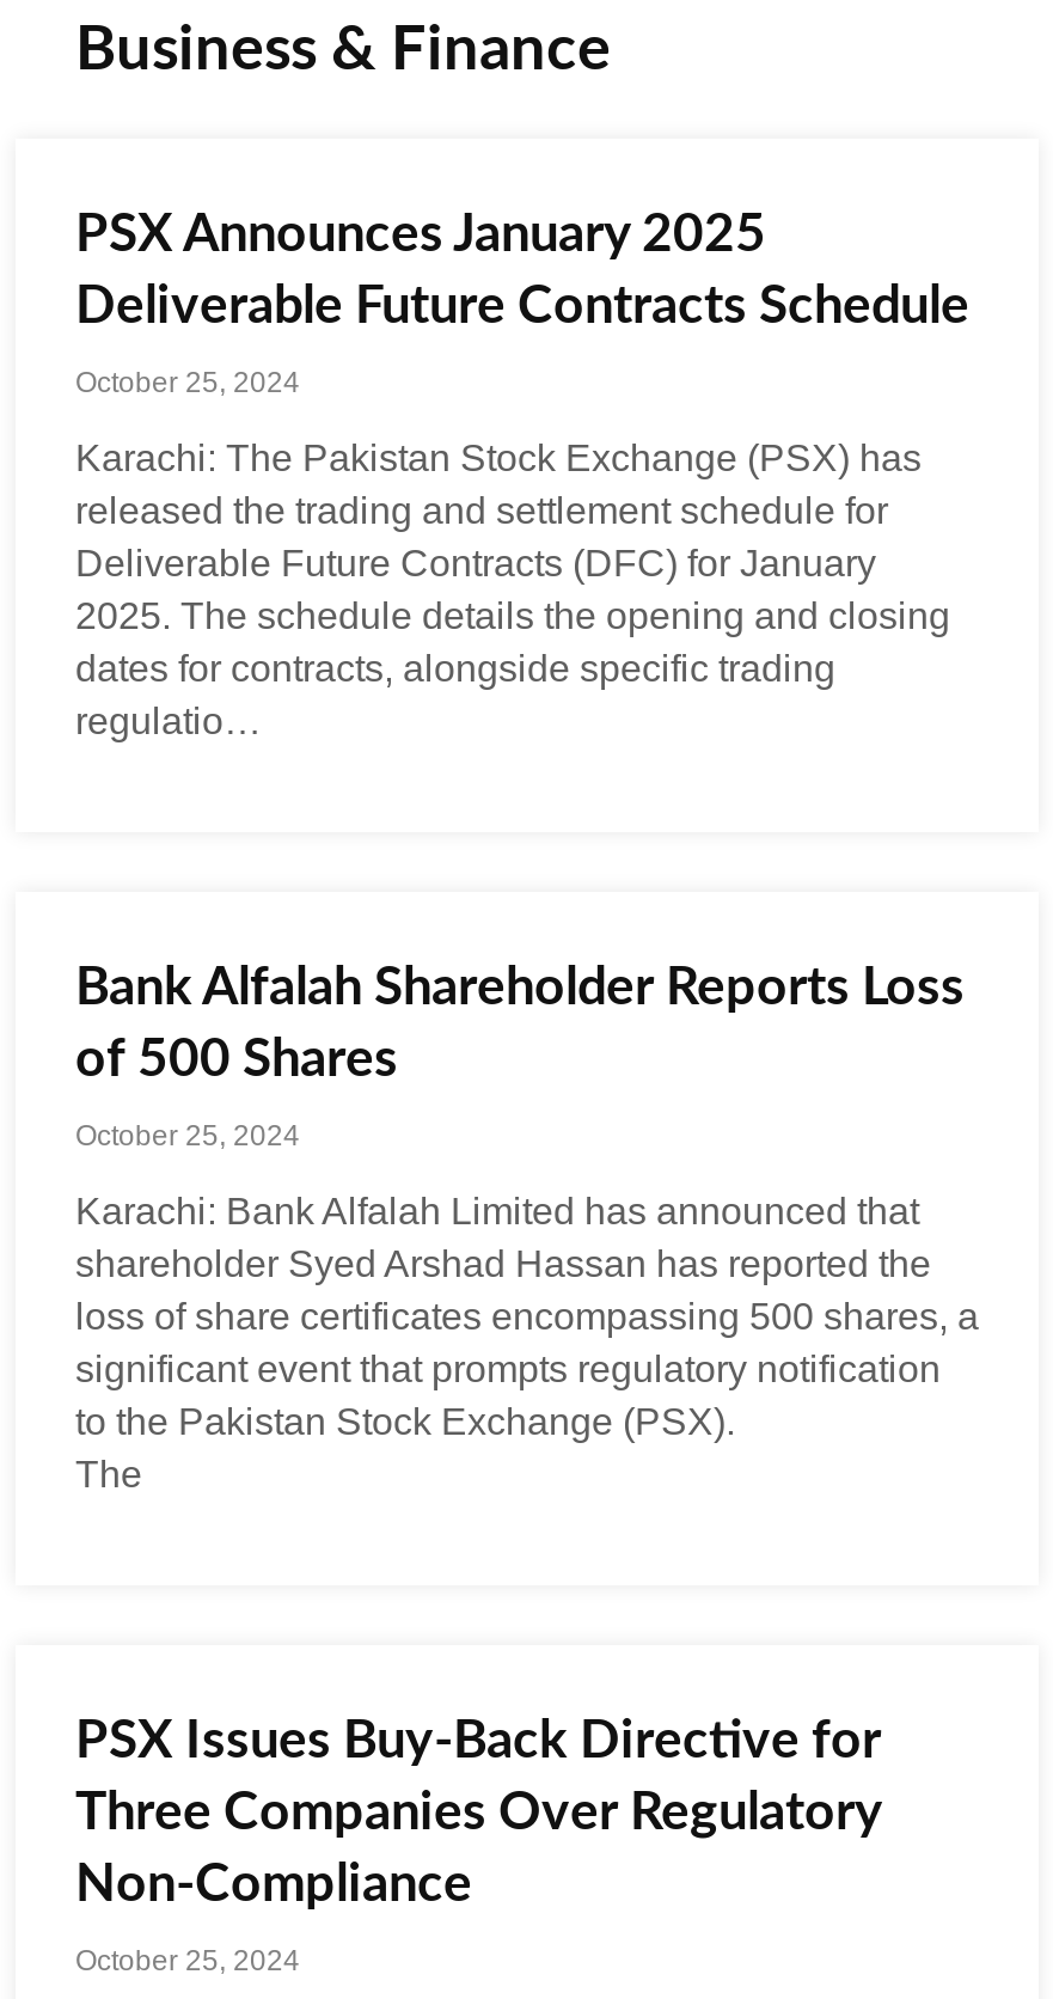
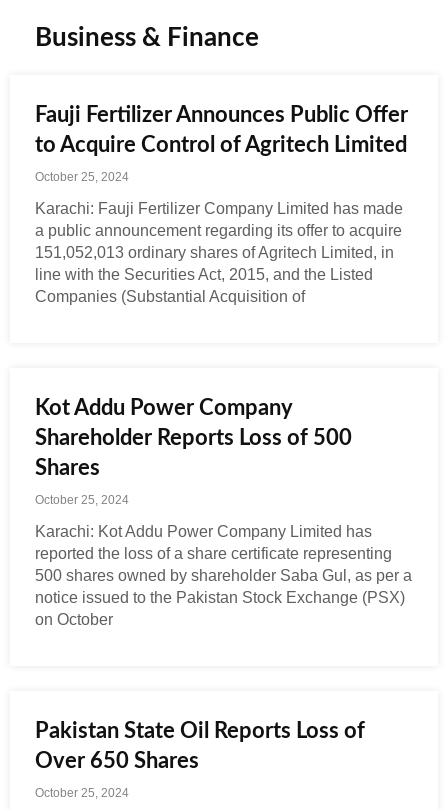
[75,209,969,333] PSX Announces January 2025 | Deliverable Future Contracts Schedule -> [35,104,408,156] Fauji Fertilizer Announces Public Offer | to Acquire Control of Agritech Limited
[75,438,950,742] Karachi: The Pakistan Stock Exchange (PSX) has | released the trading and settlement schedule for | Deliverable Future Contracts (DFC) for January | 2025. The schedule details the opening and closing | dates for contracts, alongside specific trading | regulatio… -> [35,200,403,305] Karachi: Fauji Fertilizer Company Limited has made | a public announcement regarding its offer to acquire | 151,052,013 ordinary shares of Agritech Limited, in | line with the Securities Act, 2015, and the Listed | Companies (Substantial Acquisition of
[75,962,965,1086] Bank Alfalah Shareholder Reports Loss | of 500 Shares -> [35,397,352,479] Kot Addu Power Company | Shareholder Reports Loss of 500 | Shares
[75,1192,979,1495] Karachi: Bank Alfalah Limited has announced that | shareholder Syed Arshad Hassan has reported the | loss of share certificates encompassing 500 shares, a | significant event that prompts regulatory notification | to the Pakistan Stock Exchange (PSX). | The -> [35,523,412,628] Karachi: Kot Addu Power Company Limited has | reported the loss of a share certificate representing | 500 shares owned by shareholder Saba Gul, as per a | notice issued to the Pakistan Stock Exchange (PSX) | on October
[75,1715,881,1911] PSX Issues Buy-Back Directive for | Three Companies Over Regulatory | Non-Compliance -> [35,720,365,772] Pakistan State Oil Reports Loss of | Over 650 Shares

